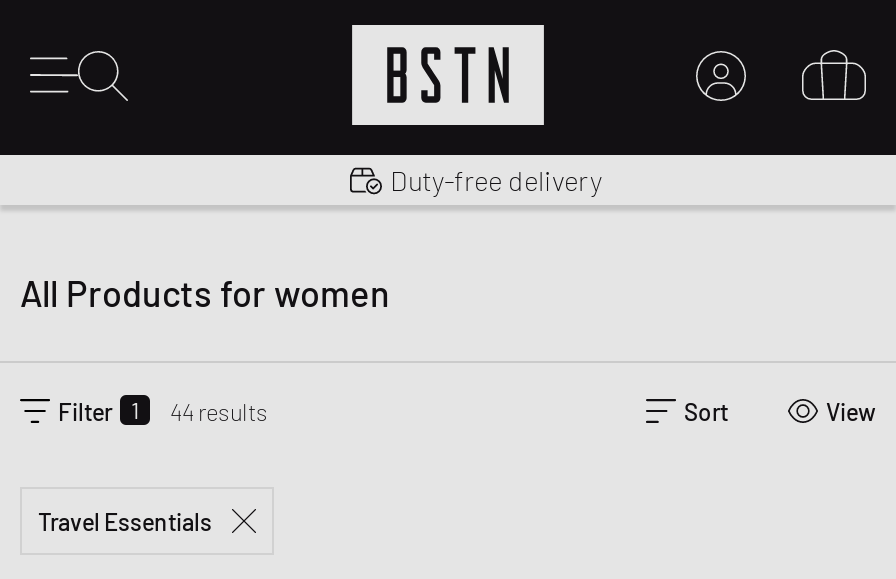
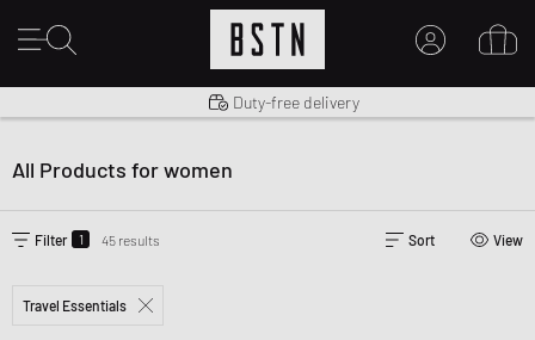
[58,395,268,425] Filter 1 44 results -> [35,230,160,248] Filter 1 45 results

